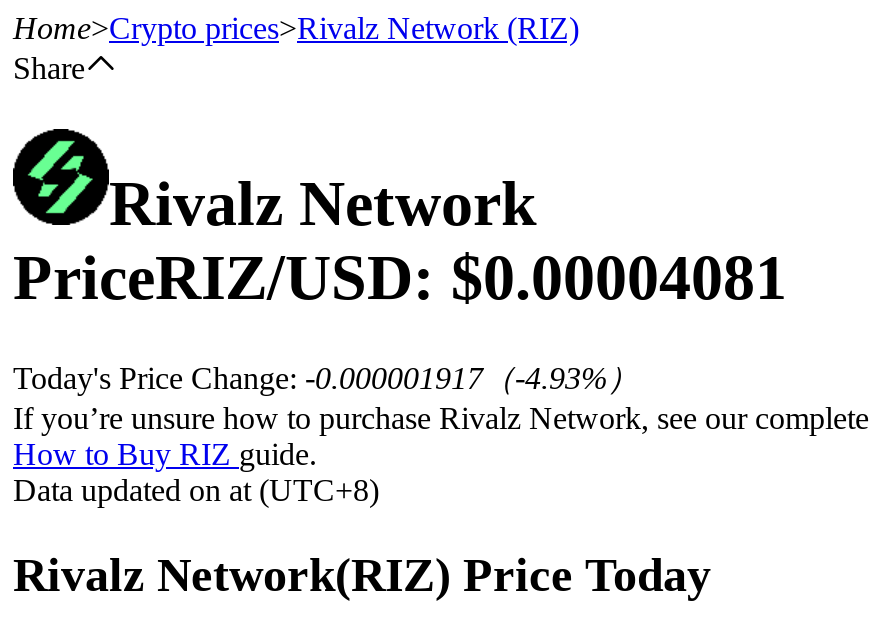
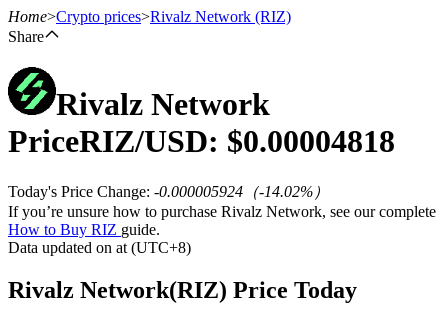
[13,242,787,314] PriceRIZ/USD: $0.00004081 -> [8,123,395,159] PriceRIZ/USD: $0.00004818
[13,361,639,395] Today's Price Change: -0.000001917（-4.93%） -> [8,183,329,200] Today's Price Change: -0.000005924（-14.02%）

